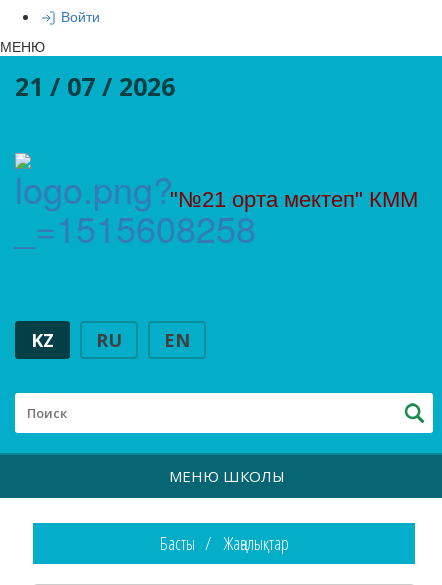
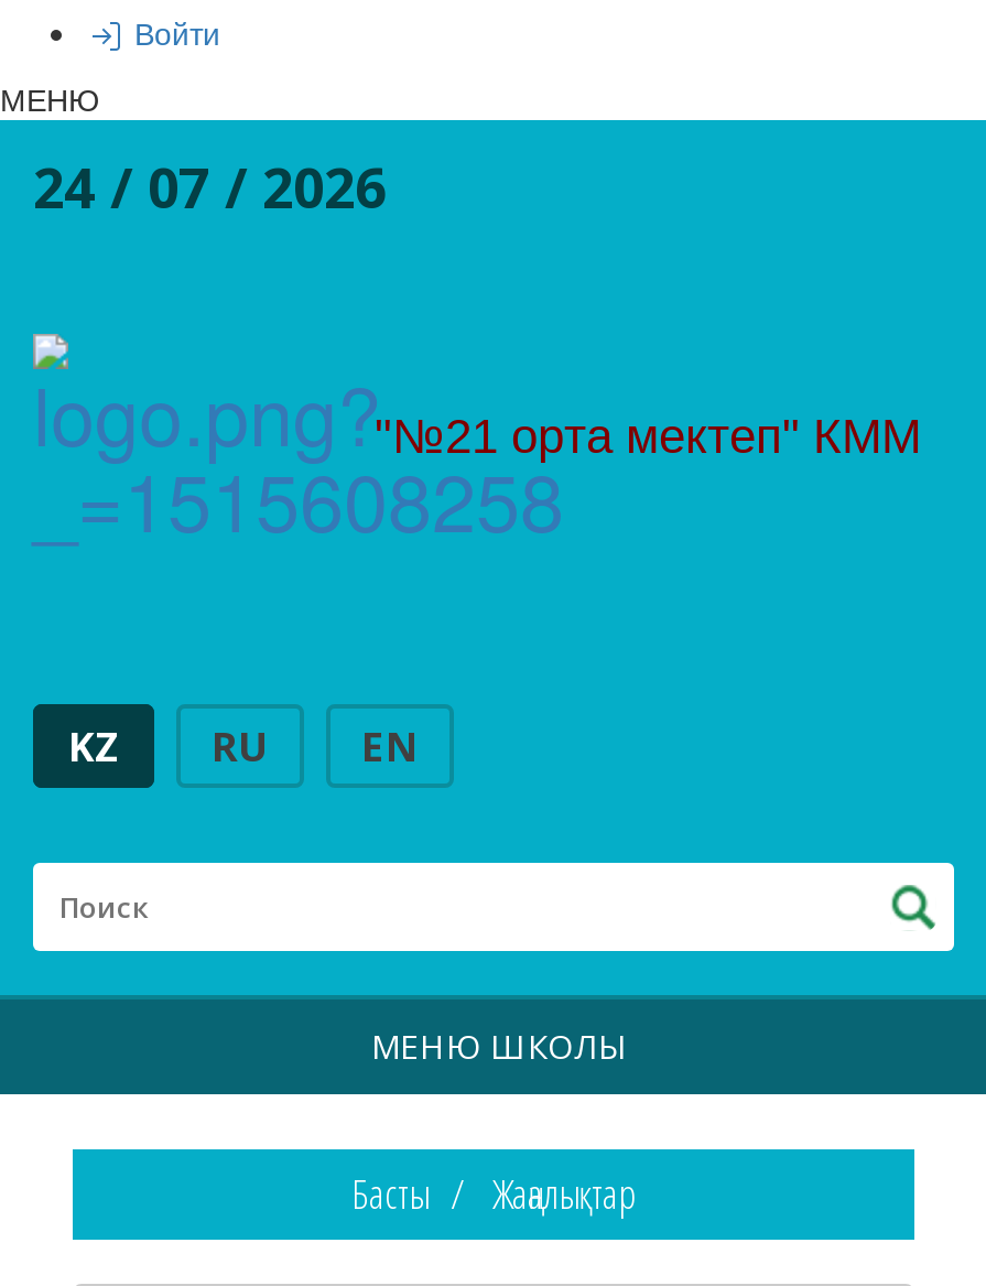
[15,69,175,103] 21 / 07 / 2026 -> [33,149,386,224] 24 / 07 / 2026

